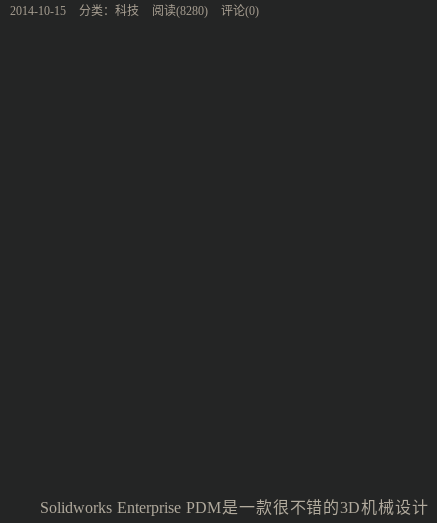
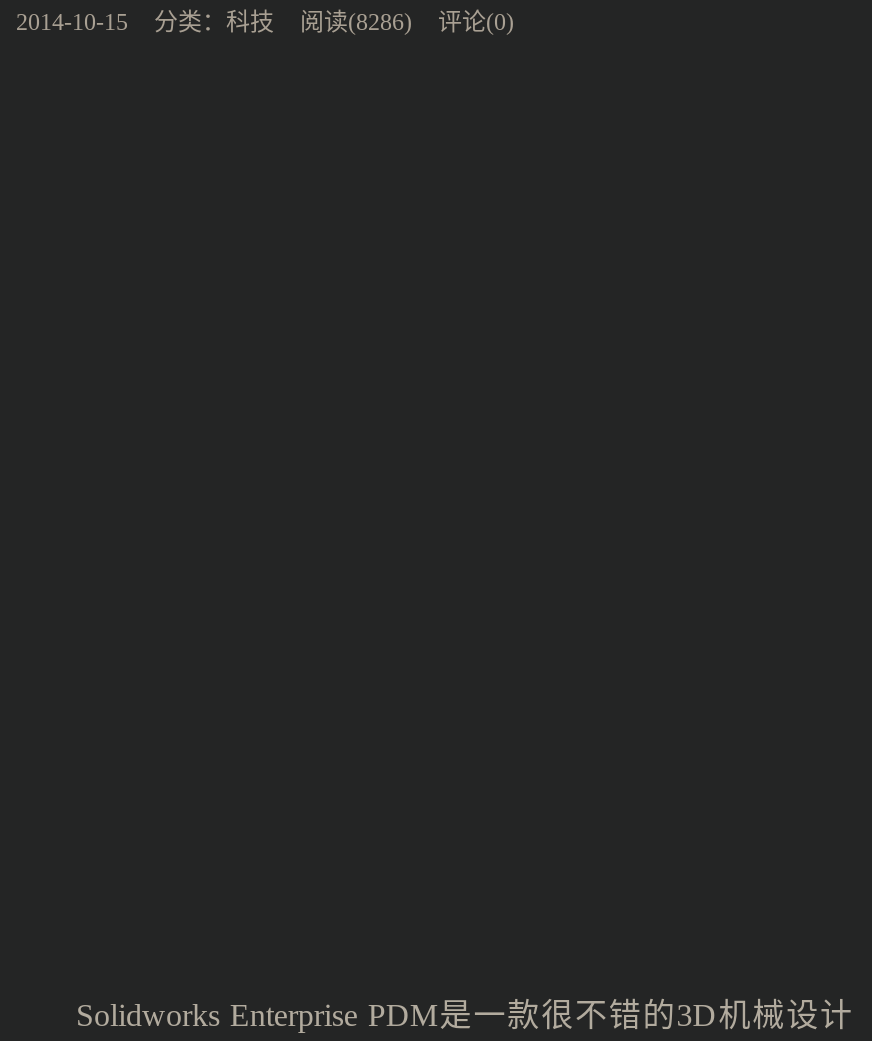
[10,4,259,18] 2014-10-15 分类：科技 阅读(8280) 评论(0) -> [16,8,514,36] 2014-10-15 分类：科技 阅读(8286) 评论(0)

